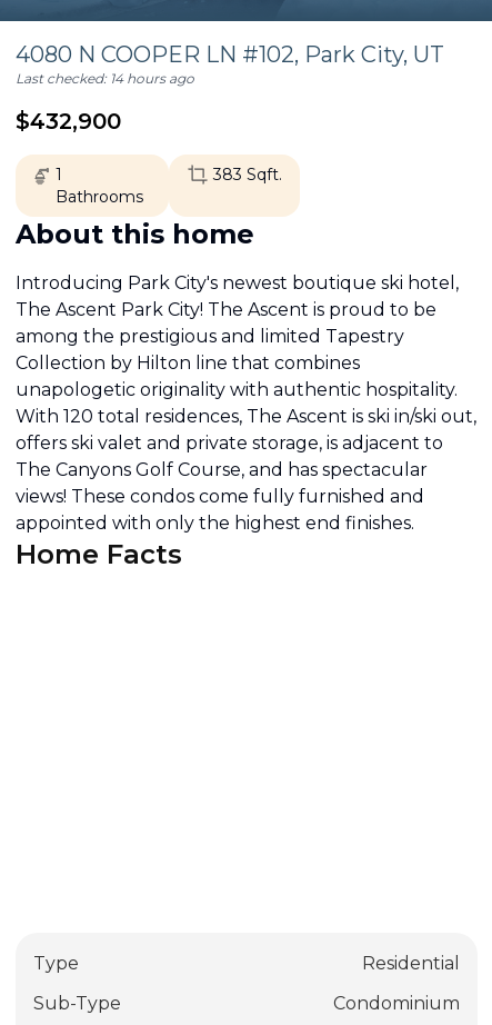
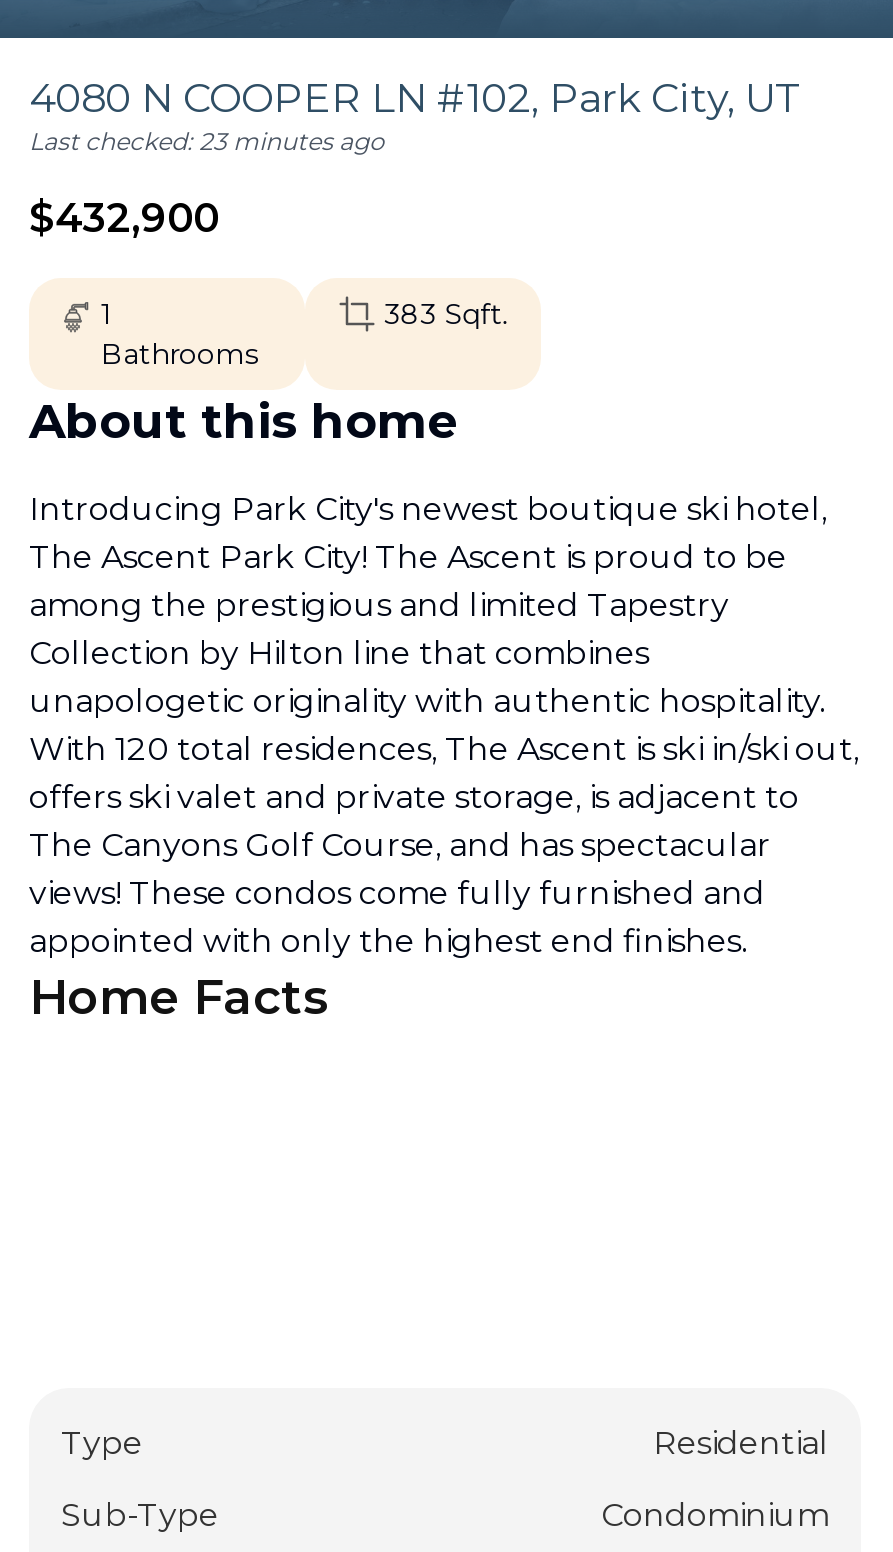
[16,70,194,87] Last checked: 14 hours ago -> [29,126,385,156] Last checked: 23 minutes ago

